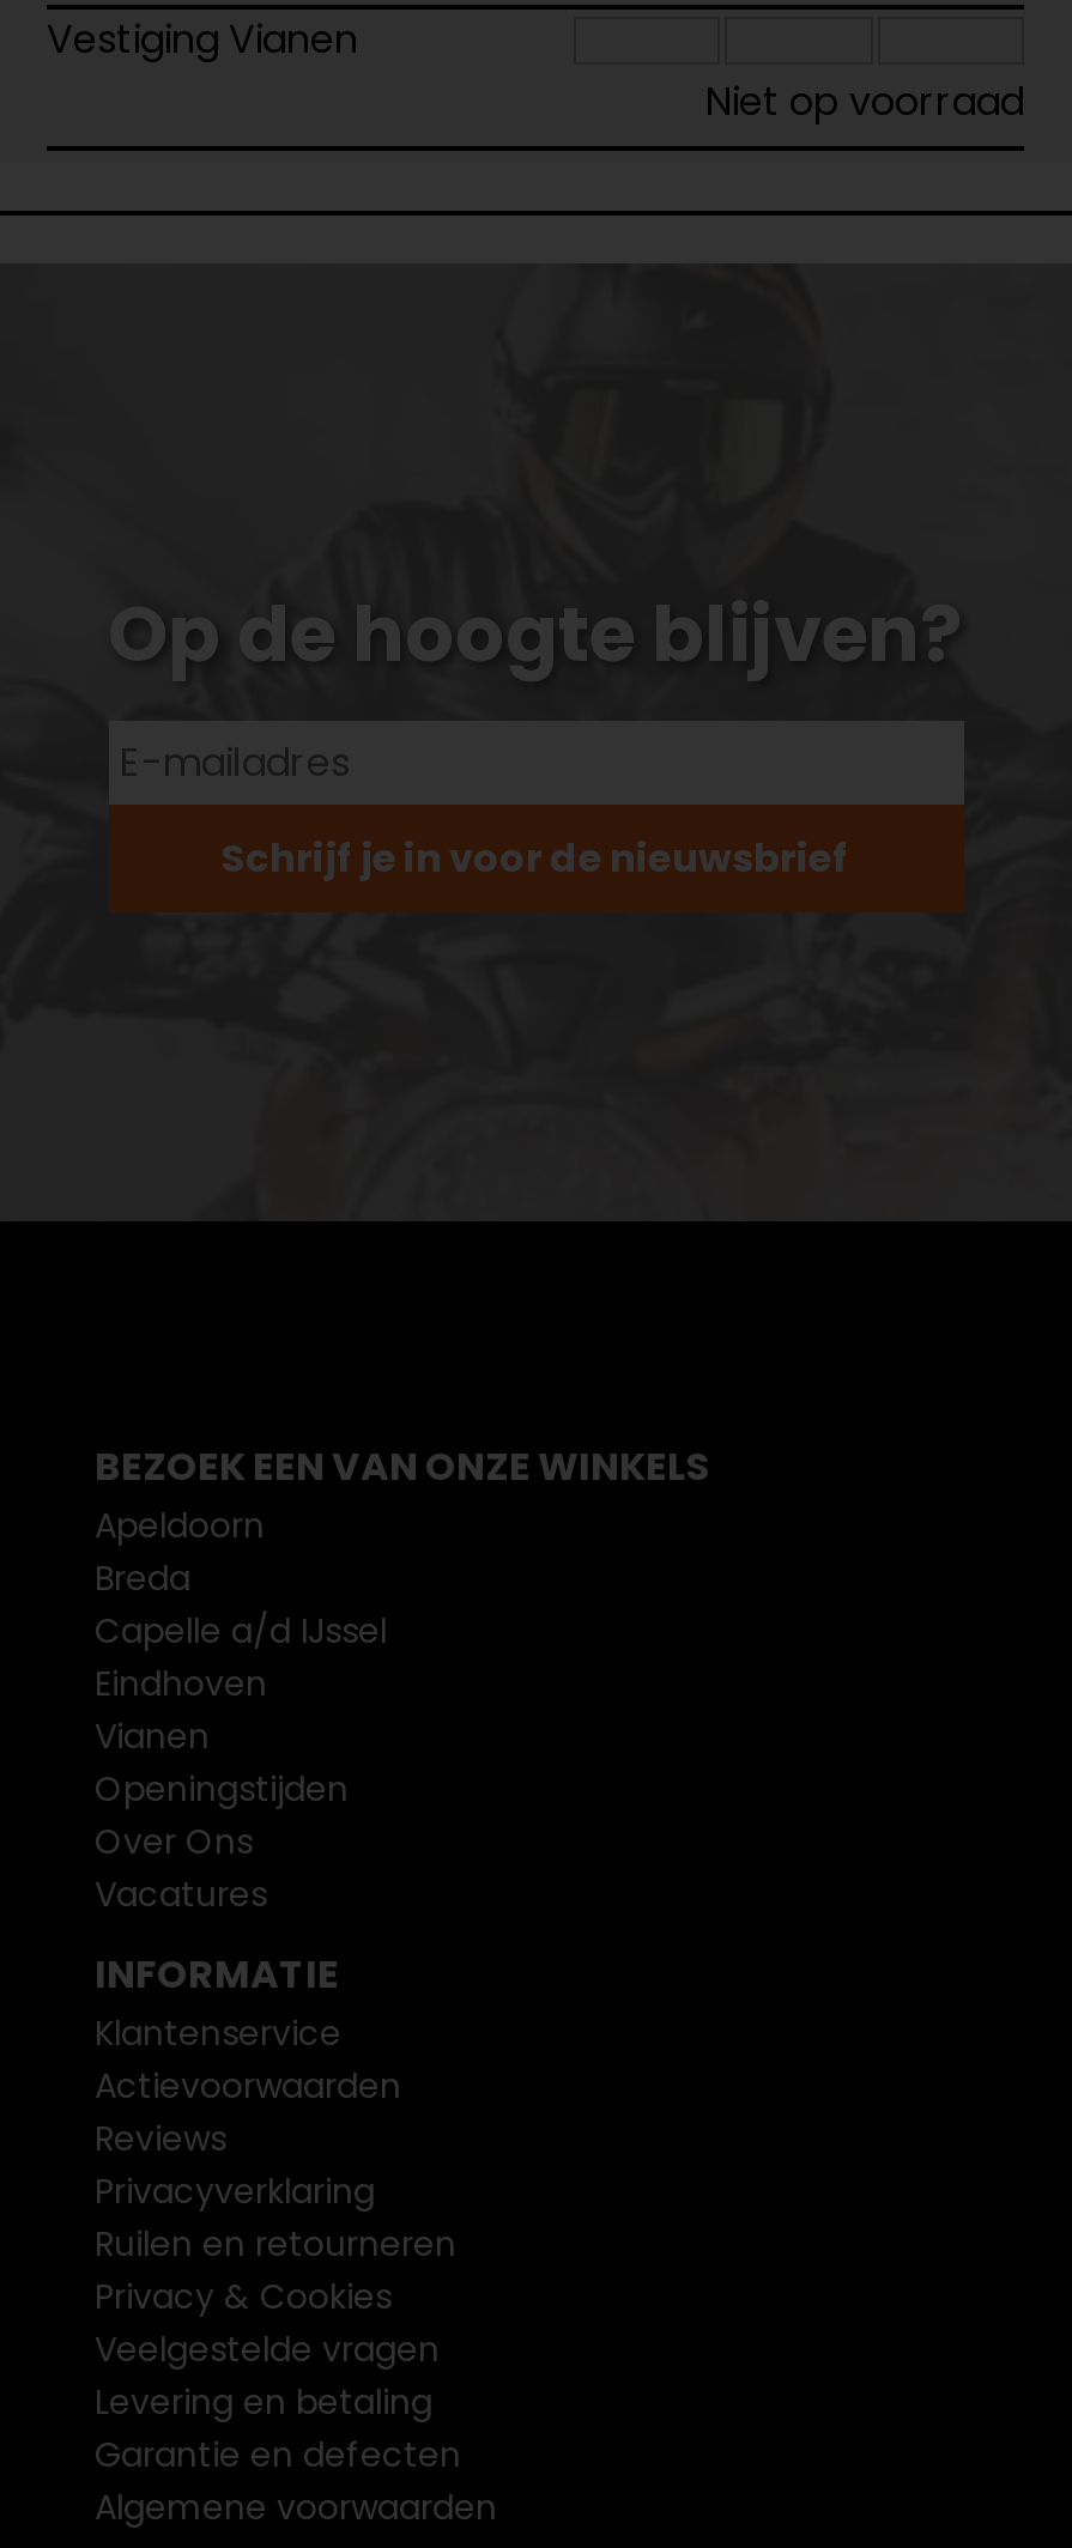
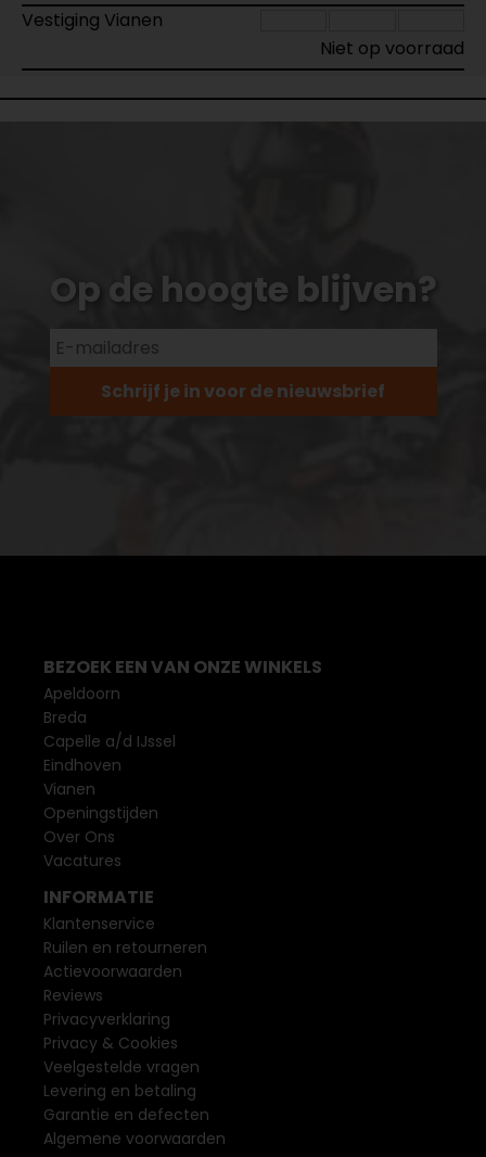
moved [95,2061,401,2215] -> [43,960,182,1030]: Actievoorwaarden | Reviews | Privacyverklaring
moved [95,2219,456,2267] -> [43,936,207,958]: Ruilen en retourneren

